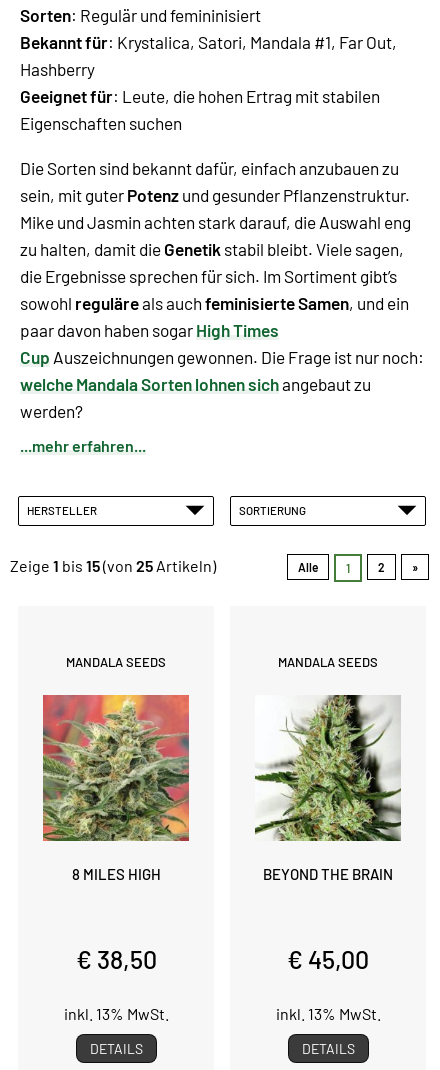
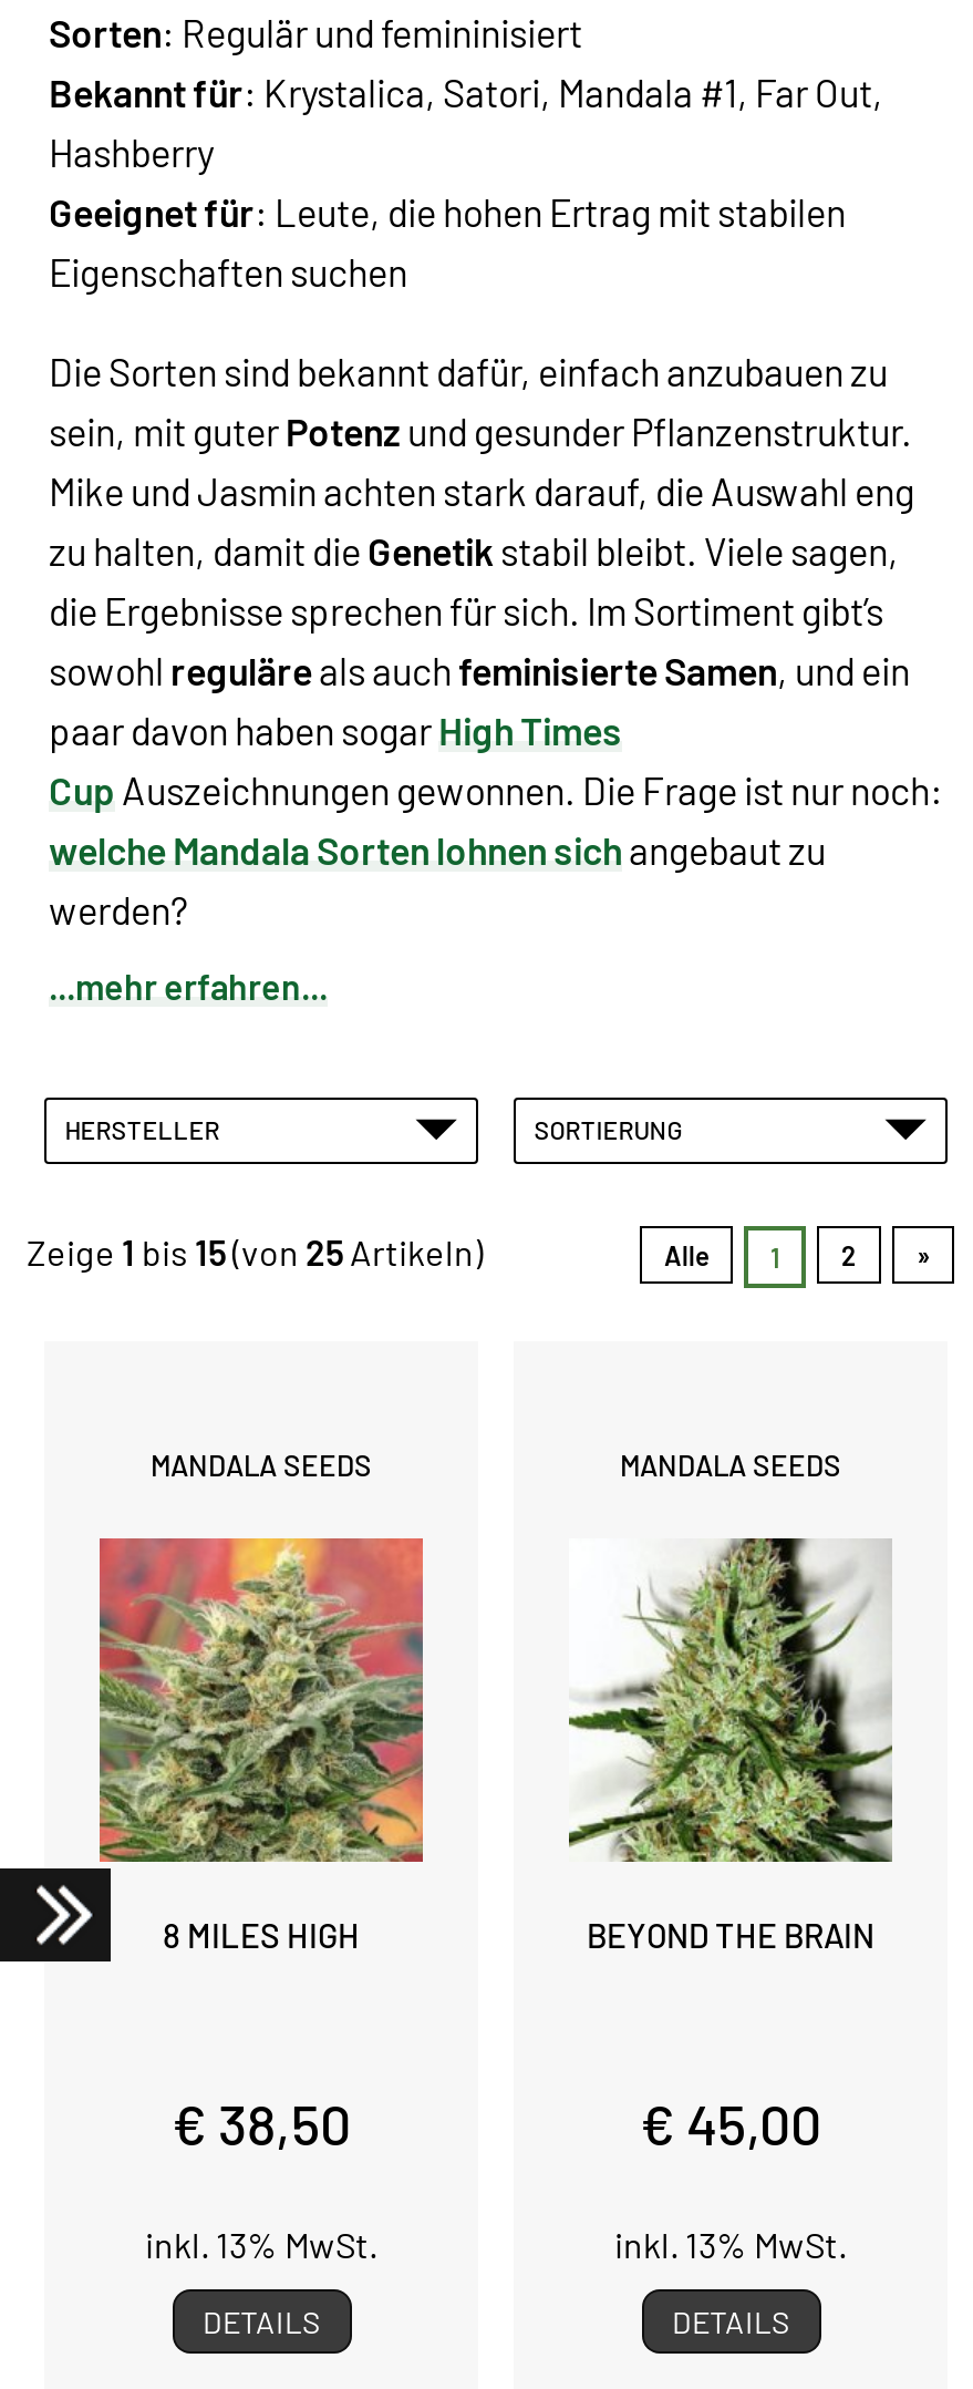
none -> [7,1866,113,1964] [image]

